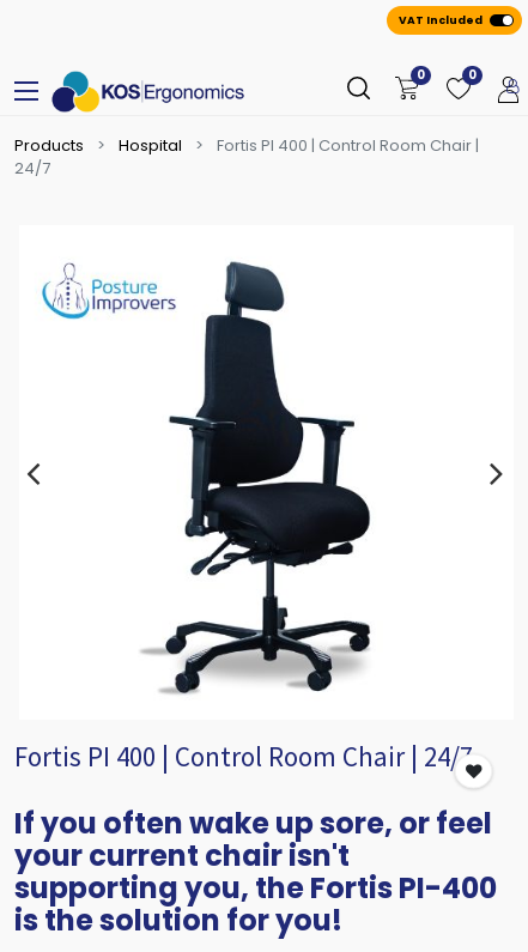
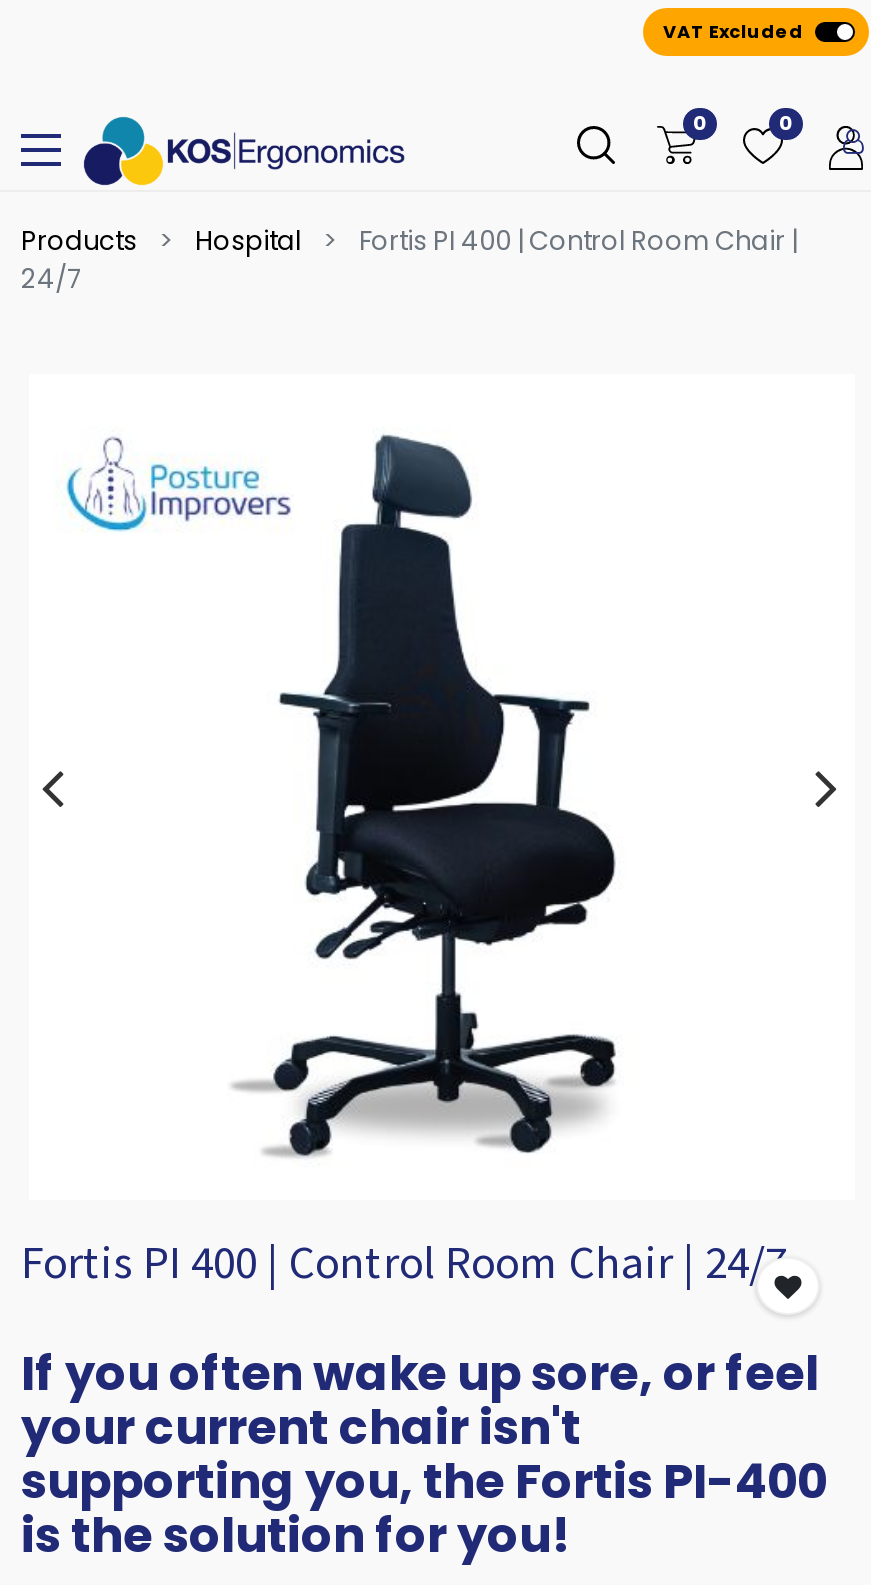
[399,13,483,28] VAT Included -> [663,20,803,44] VAT Excluded

